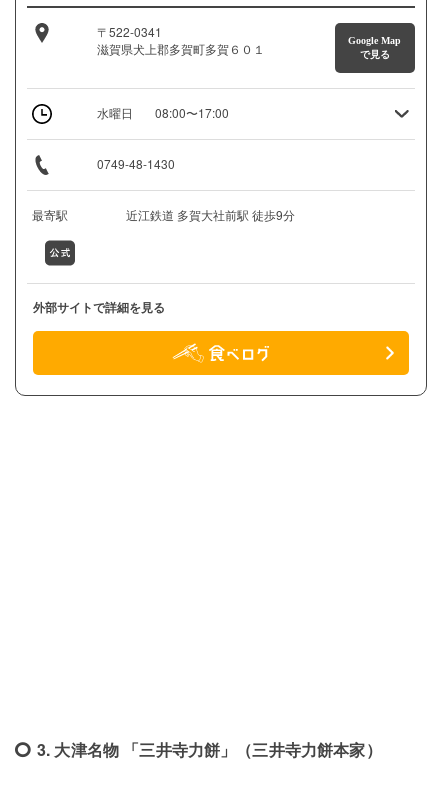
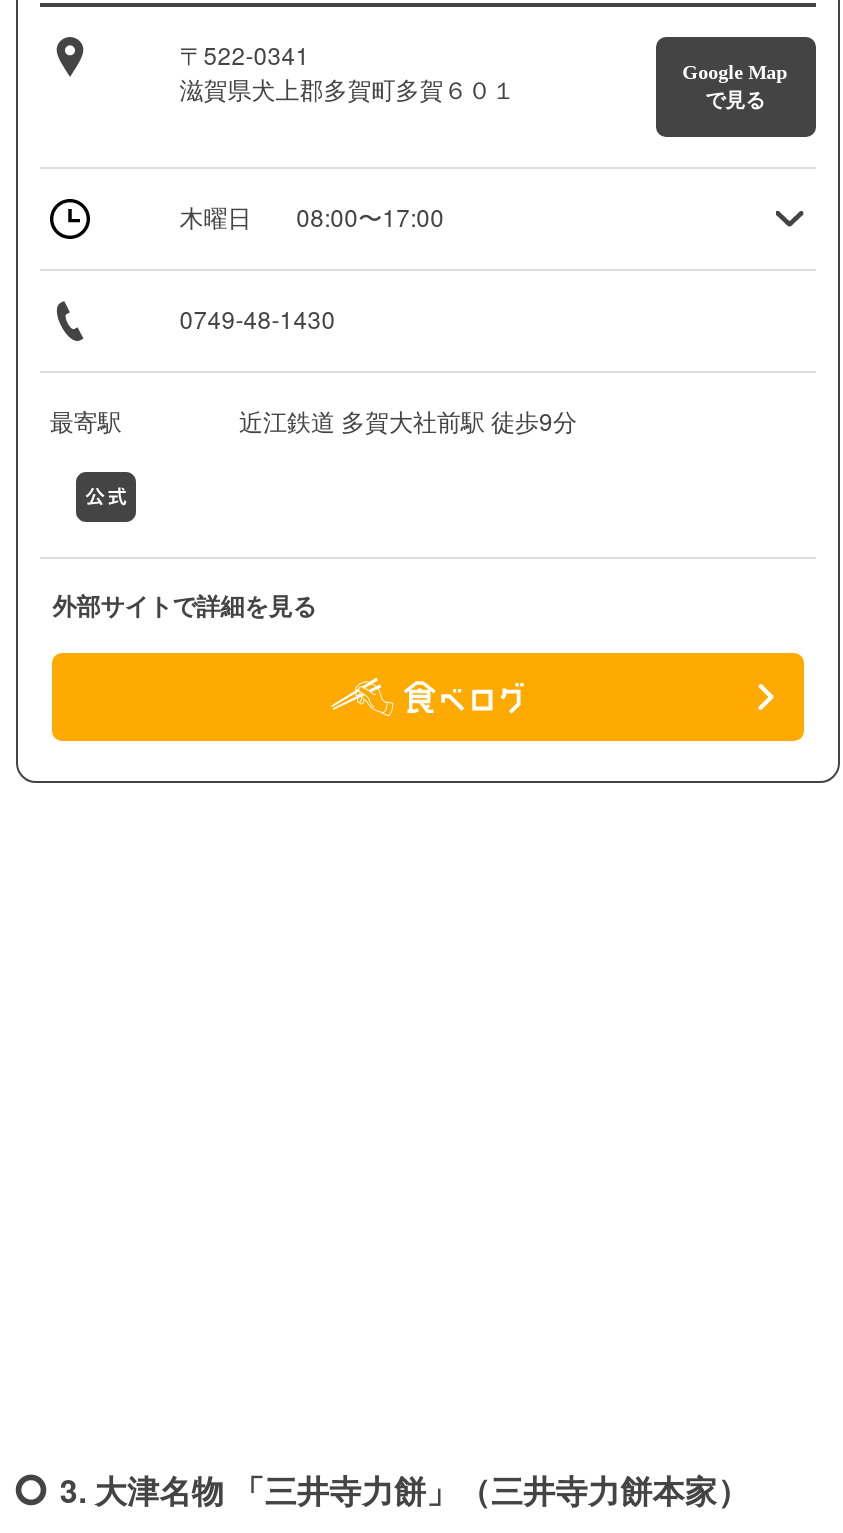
[97,104,133,121] 水曜日 -> [179,200,251,234] 木曜日

